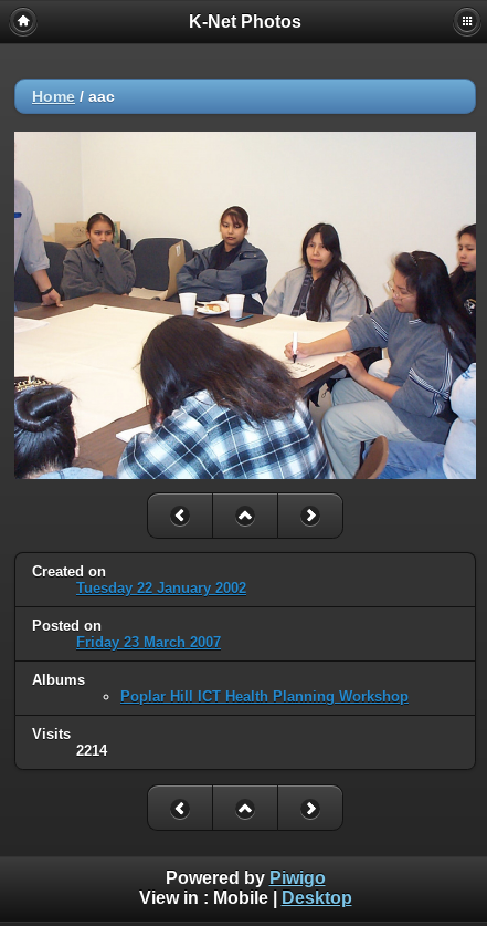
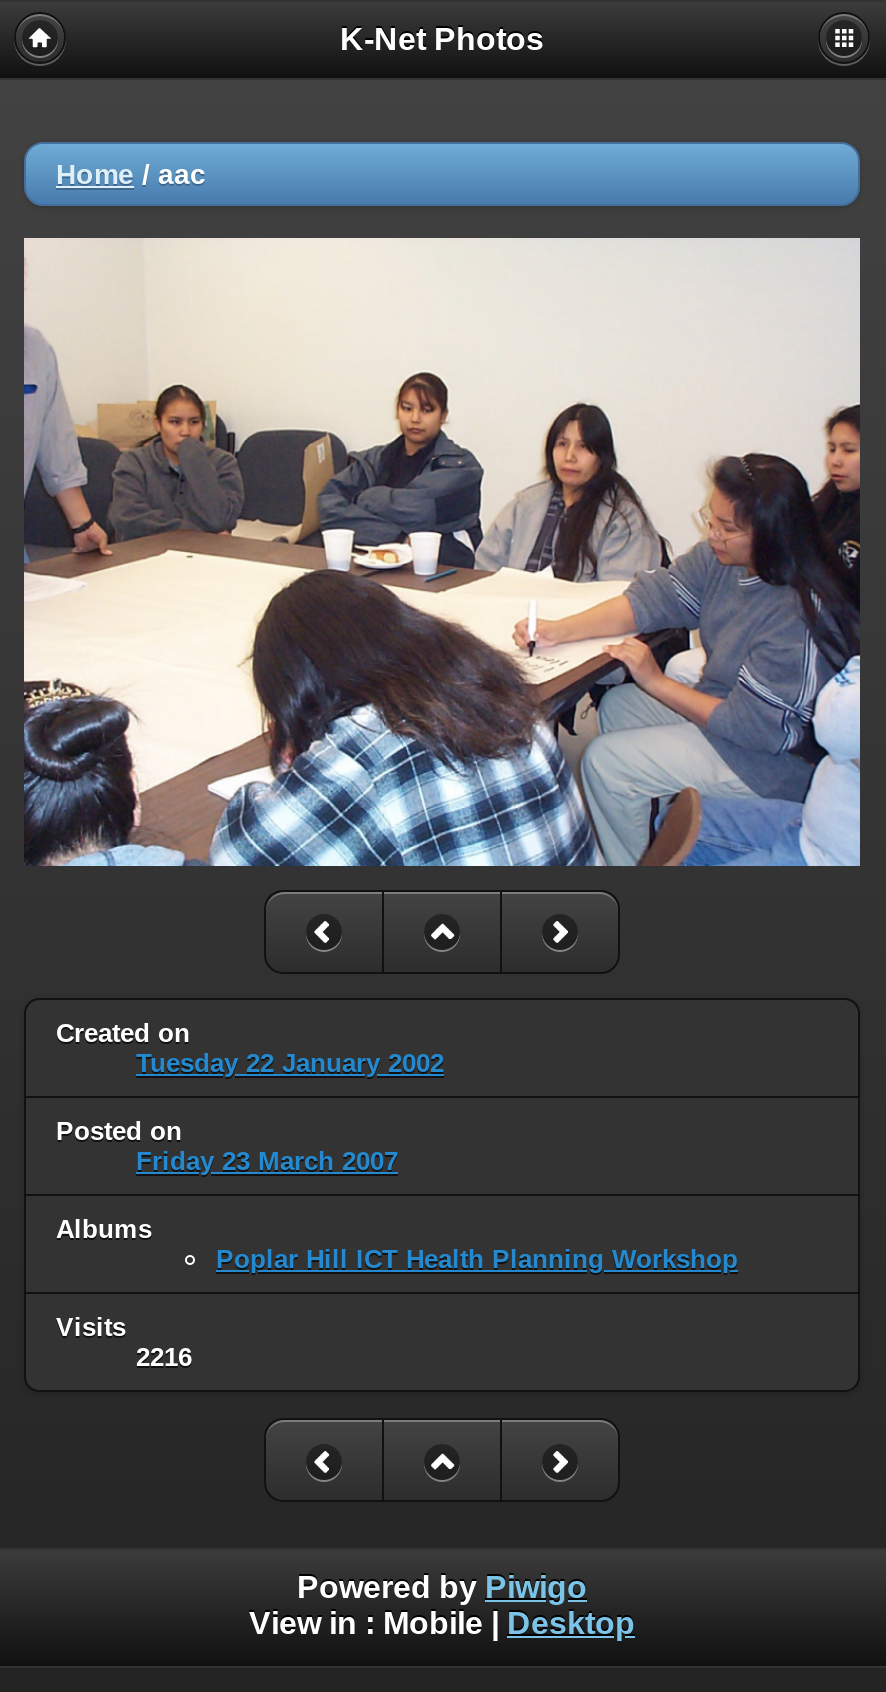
[76,743,107,759] 2214 -> [136,1342,192,1372] 2216

